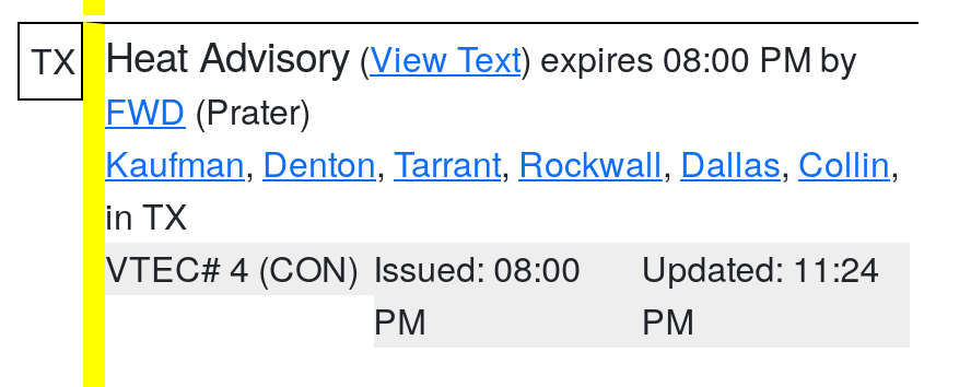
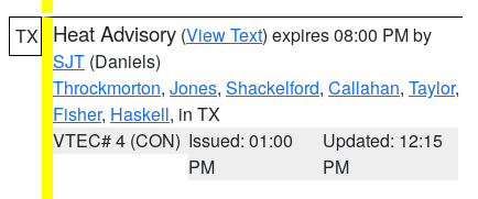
[105,85,899,293] FWD (Prater) | Kaufman, Denton, Tarrant, Rockwall, Dallas, Collin, | in TX | VTEC# 4 (CON) Issued: 08:00 -> [53,48,459,153] SJT (Daniels) | Throckmorton, Jones, Shackelford, Callahan, Taylor, | Fisher, Haskell, in TX | VTEC# 4 (CON) Issued: 01:00
[641,243,880,293] Updated: 11:24 -> [323,128,443,153] Updated: 12:15

